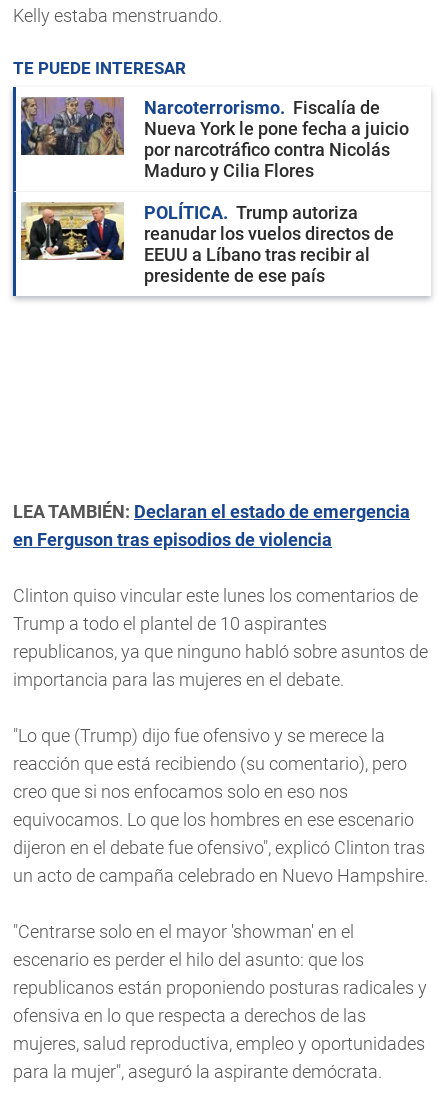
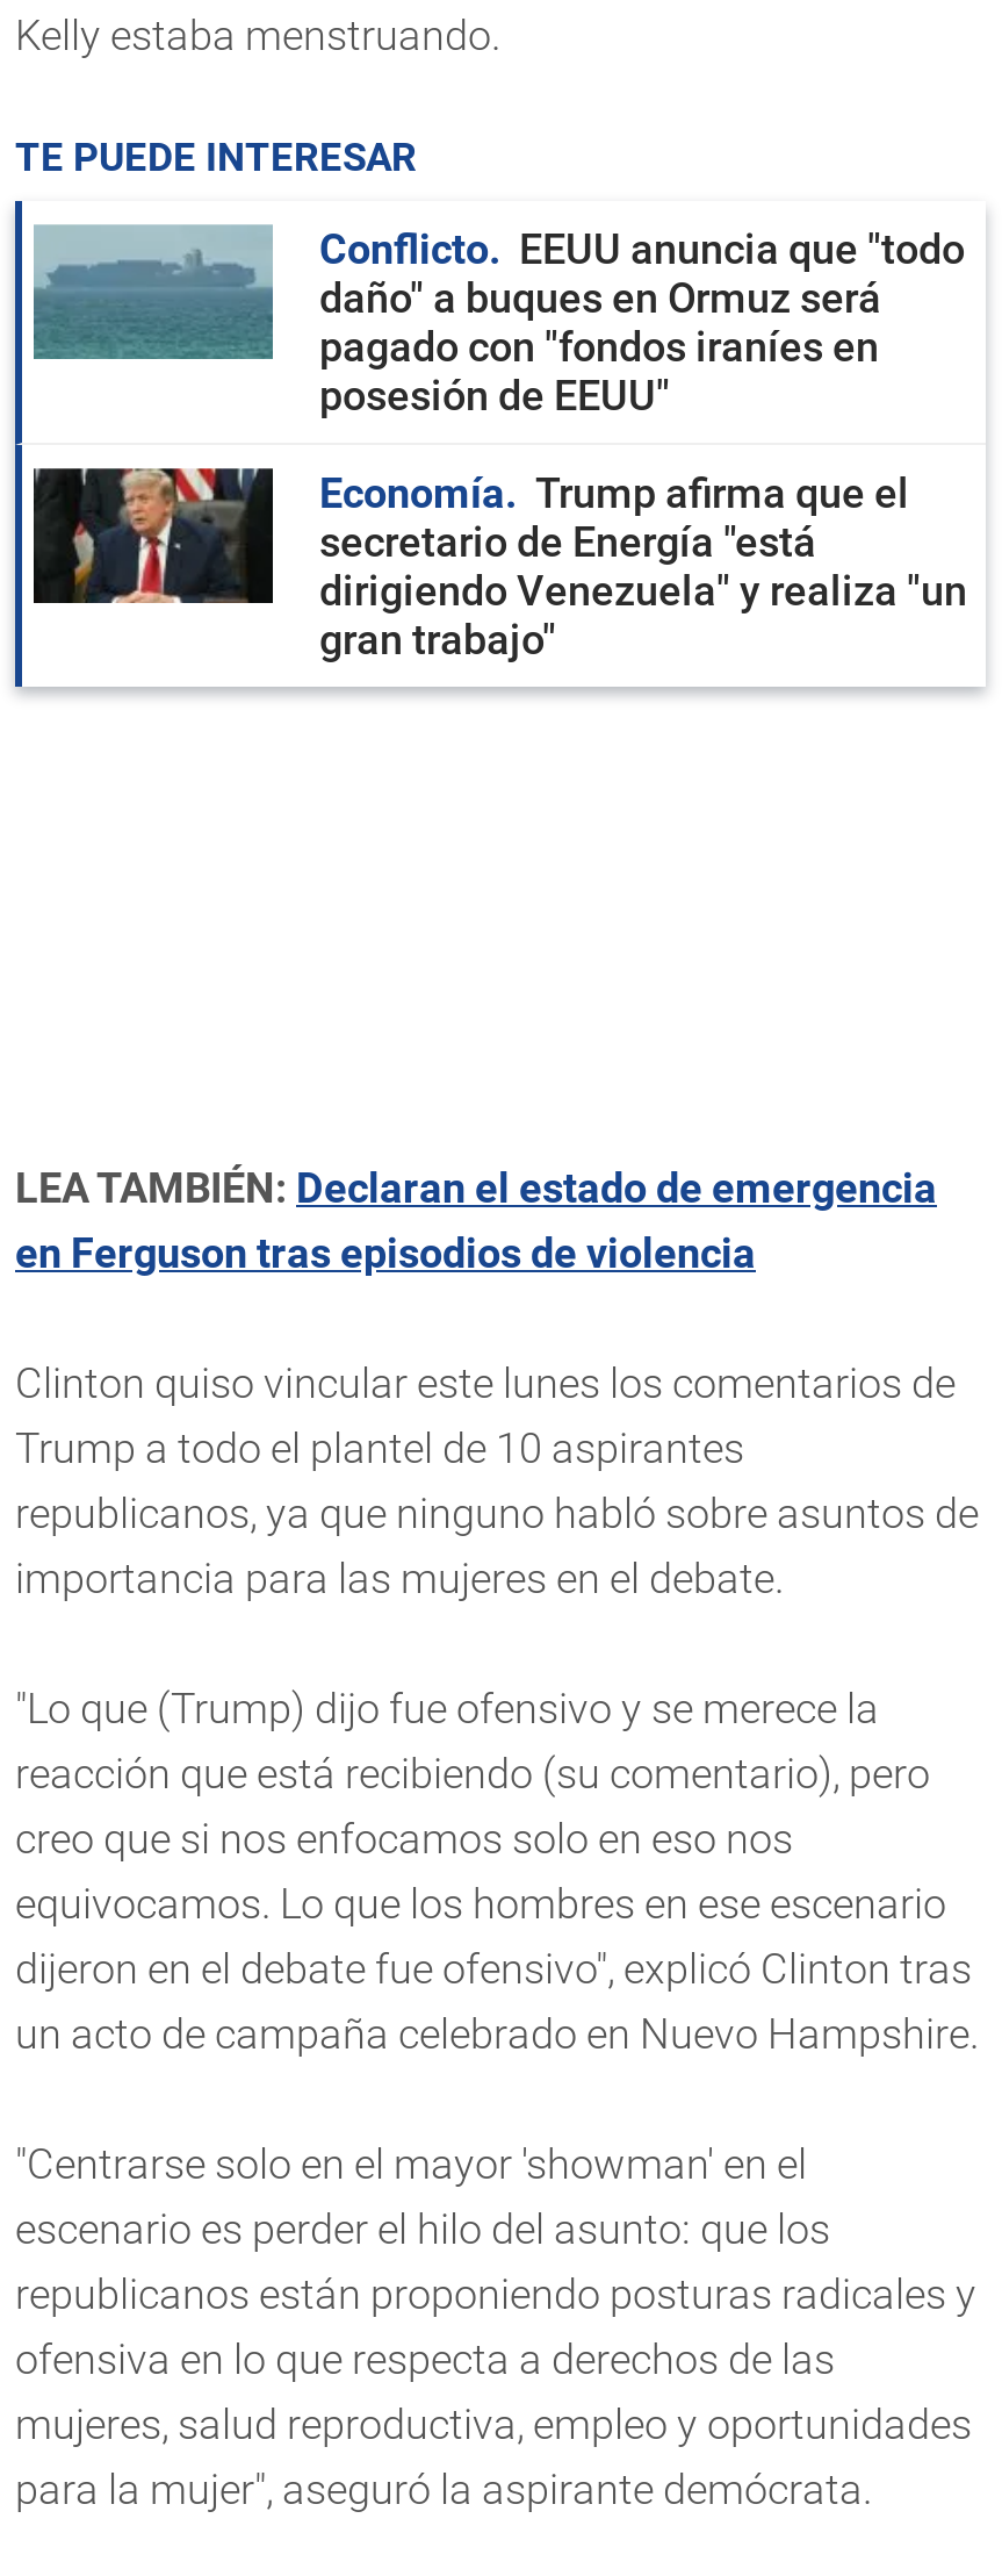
[20,96,409,181] [image] | Narcoterrorismo | Fiscalía de | Nueva York le pone fecha a juicio | por narcotráfico contra Nicolás | Maduro y Cilia Flores -> [34,224,965,419] [image] | Conflicto | EEUU anuncia que "todo | daño" a buques en Ormuz será | pagado con "fondos iraníes en | posesión de EEUU"
[20,201,394,286] [image] | POLÍTICA | Trump autoriza | reanudar los vuelos directos de | EEUU a Líbano tras recibir al | presidente de ese país -> [31,466,967,663] [image] | Economía | Trump afirma que el | secretario de Energía "está | dirigiendo Venezuela" y realiza "un | gran trabajo"

